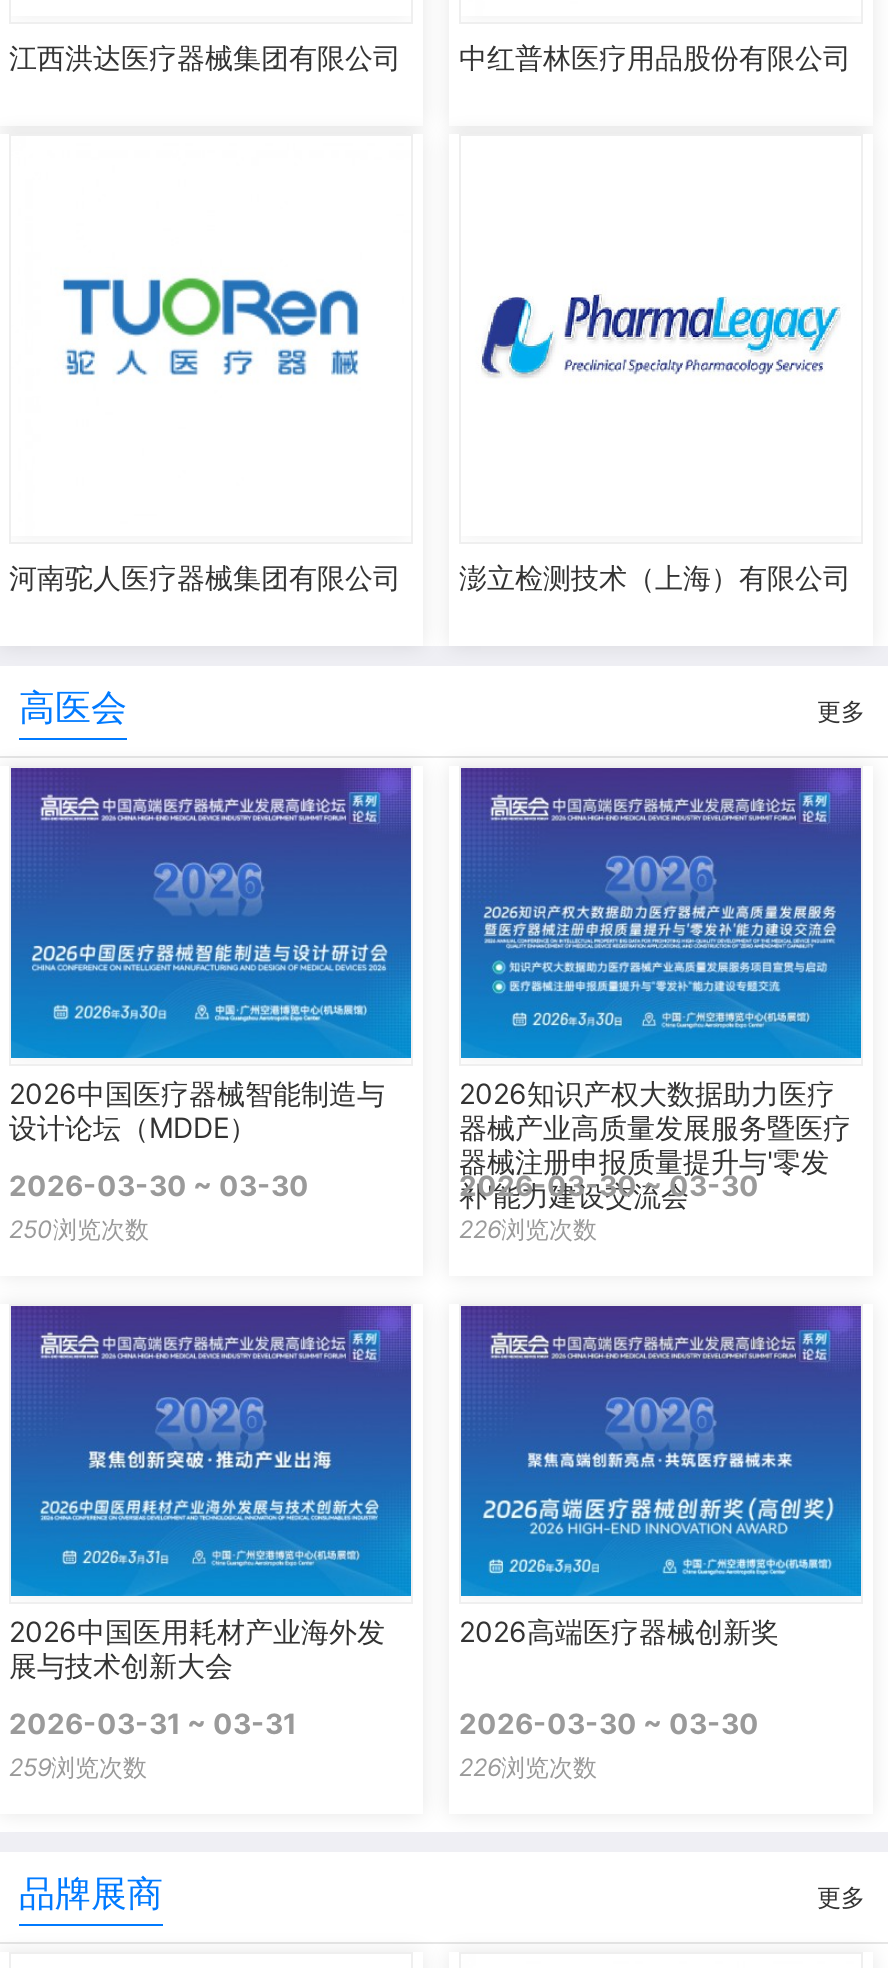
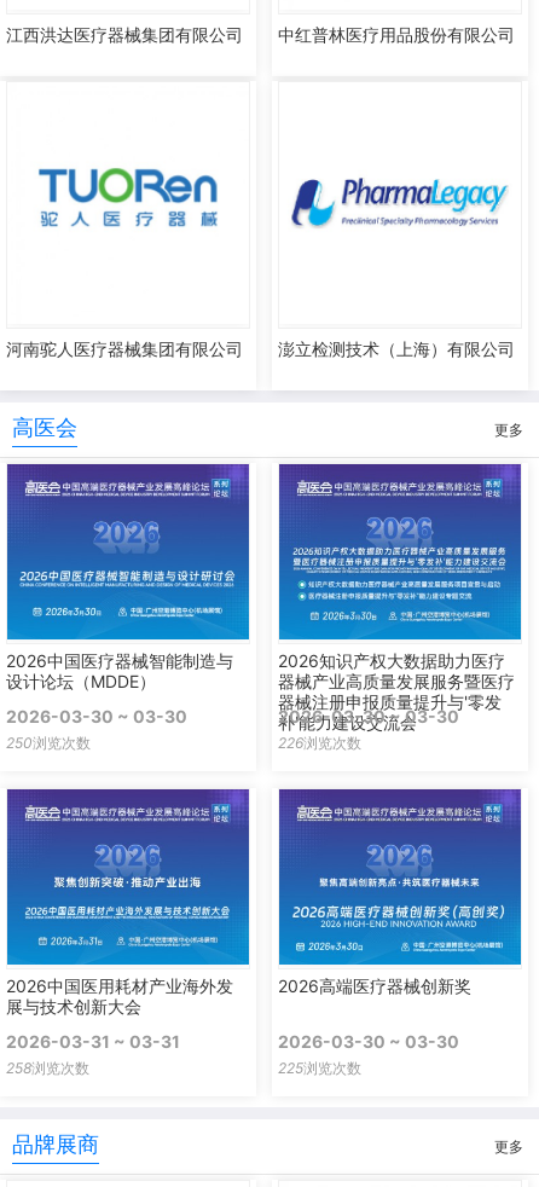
[9,1752,147,1782] 259浏览次数 -> [6,1059,89,1077] 258浏览次数
[459,1752,597,1782] 226浏览次数 -> [278,1059,361,1077] 225浏览次数

